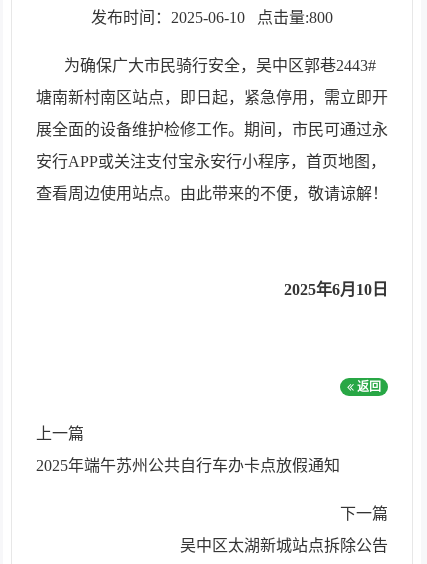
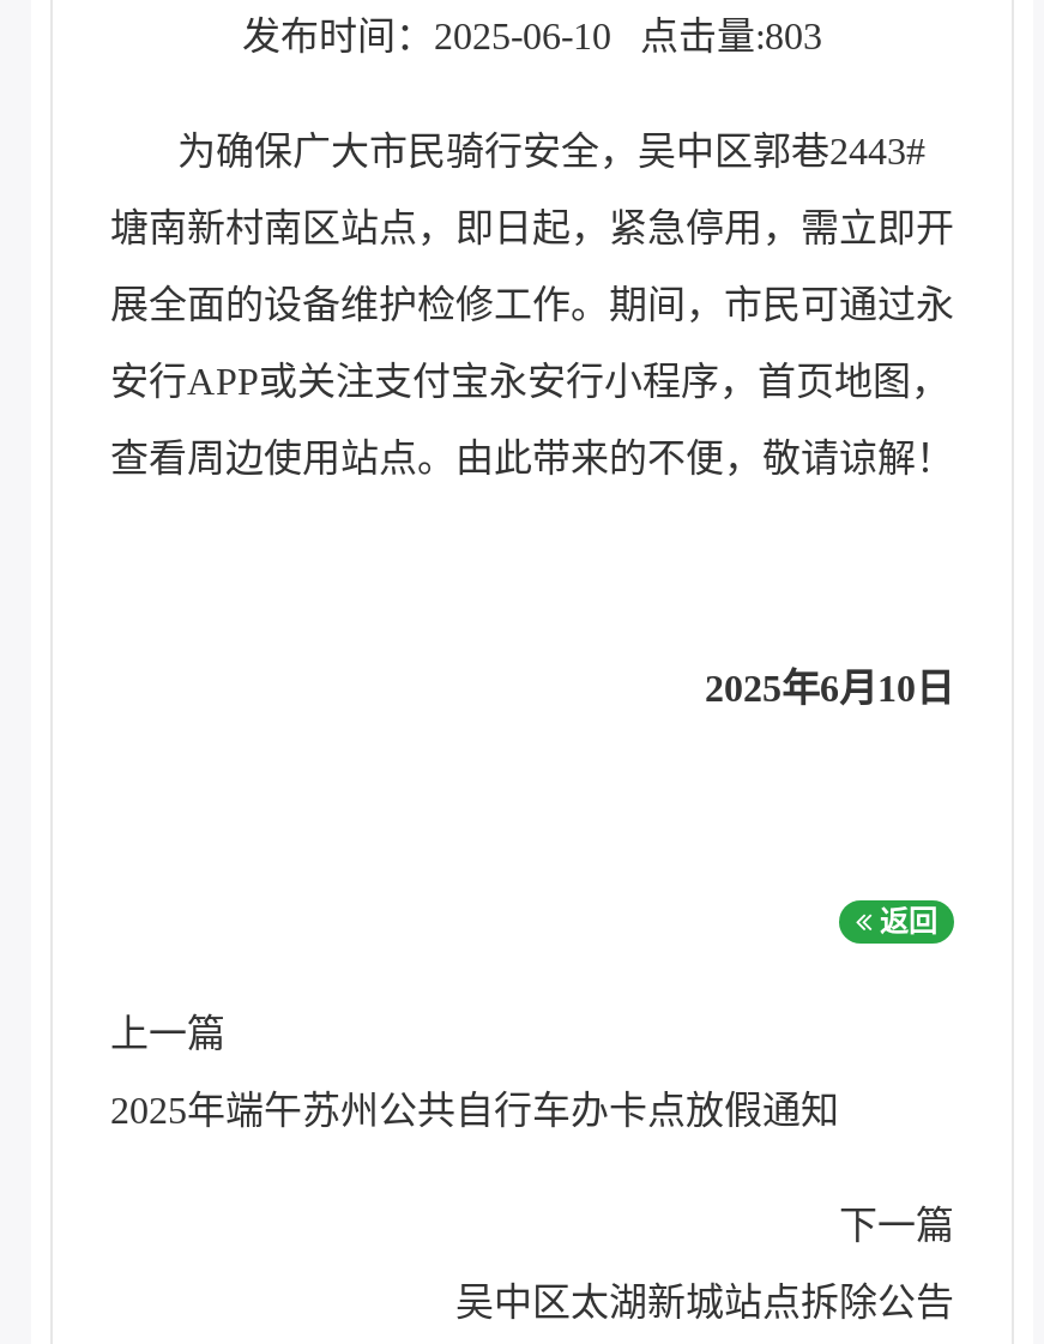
[91,9,333,26] 发布时间：2025-06-10 点击量:800 -> [242,17,822,57] 发布时间：2025-06-10 点击量:803

